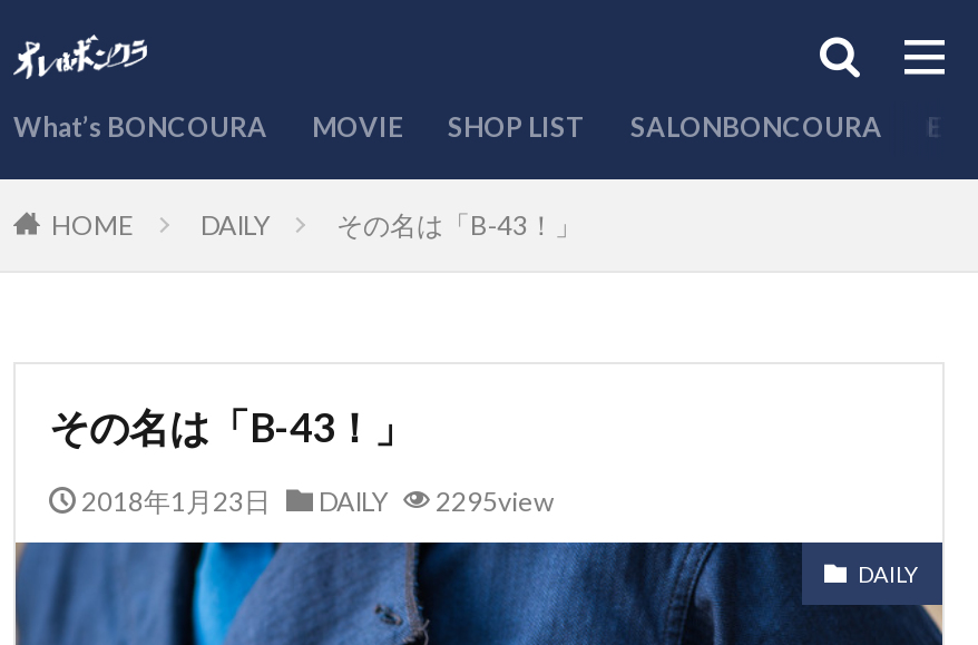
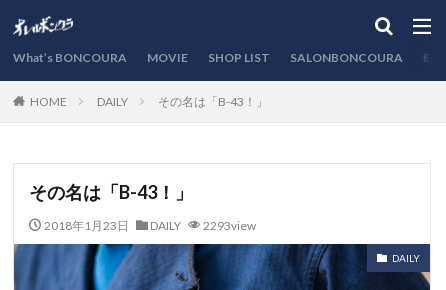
[81,487,554,514] 2018年1月23日 DAILY 2295view -> [43,219,255,231] 2018年1月23日 DAILY 2293view

